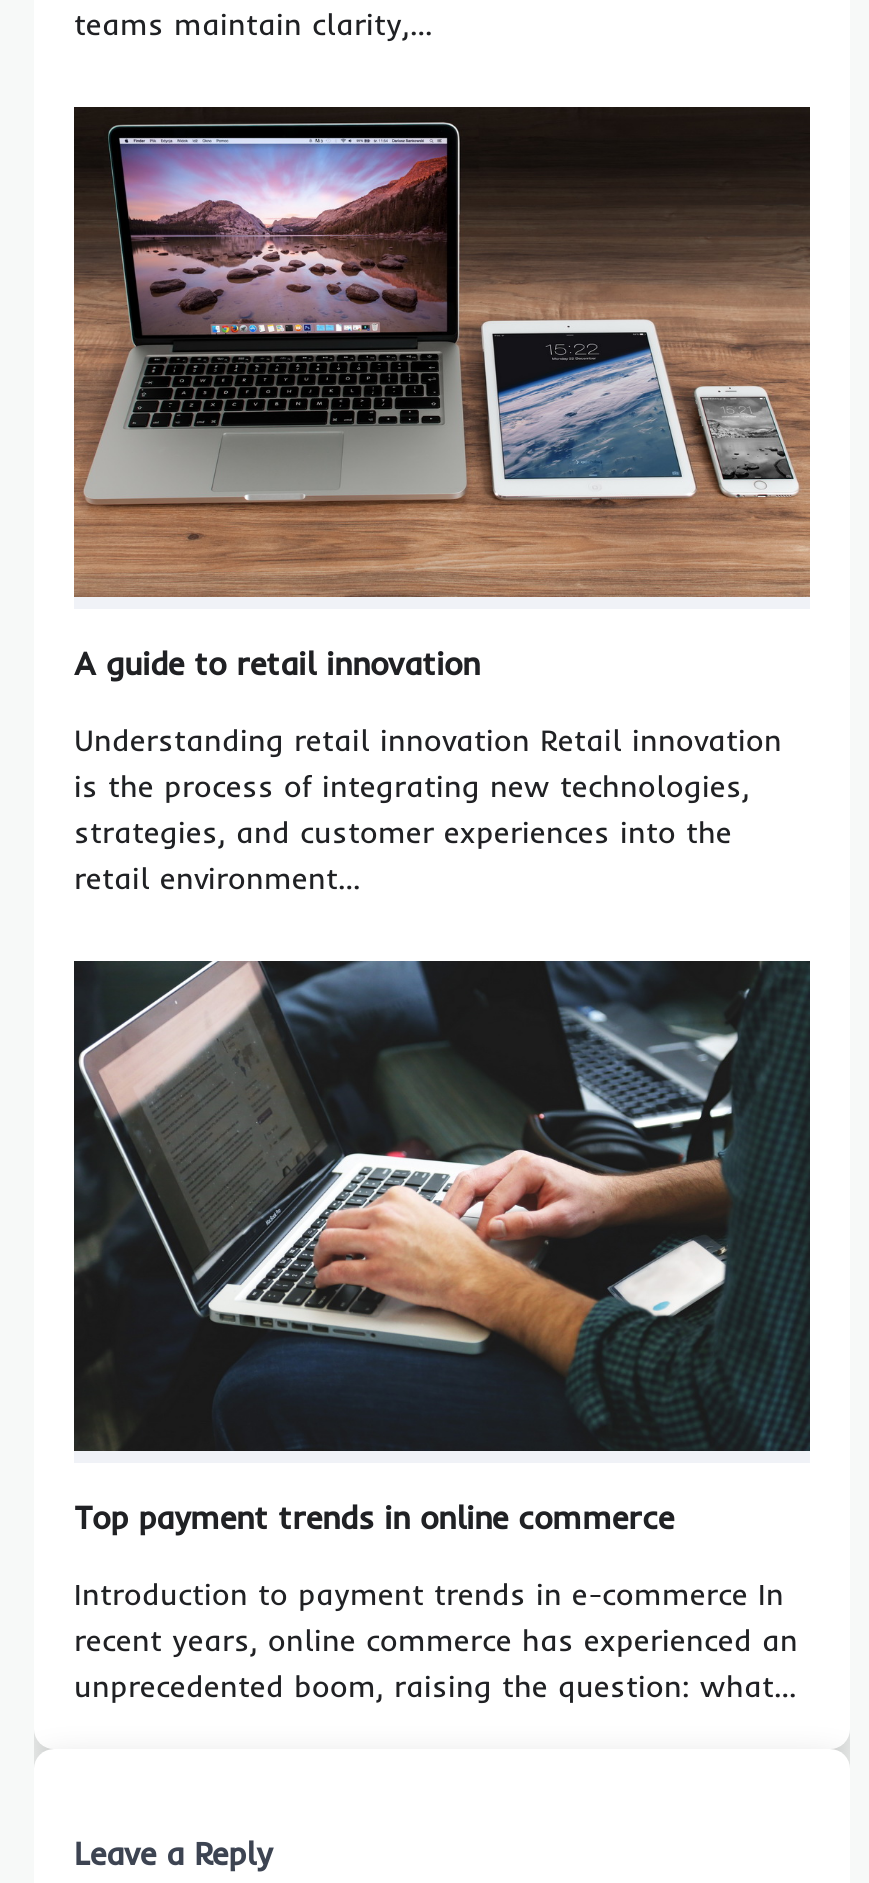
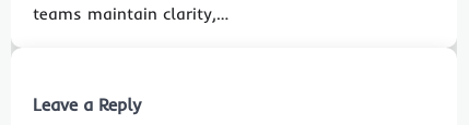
[72,104,812,896] [image] | A guide to retail innovation | Understanding retail innovation Retail innovation | is the process of integrating new technologies, | strategies, and customer experiences into the | retail environment… -> none
[72,958,812,1705] [image] | Top payment trends in online commerce | Introduction to payment trends in e-commerce In | recent years, online commerce has experienced an | unprecedented boom, raising the question: what… -> none

